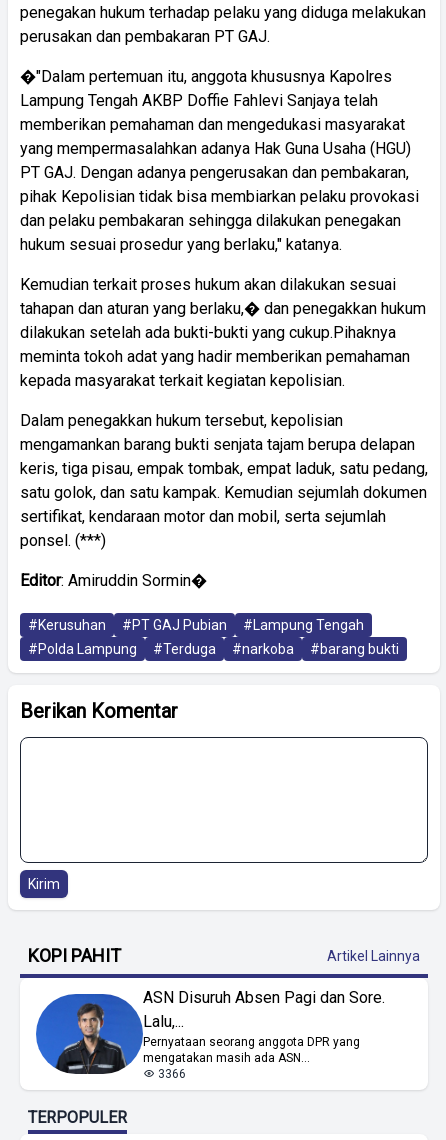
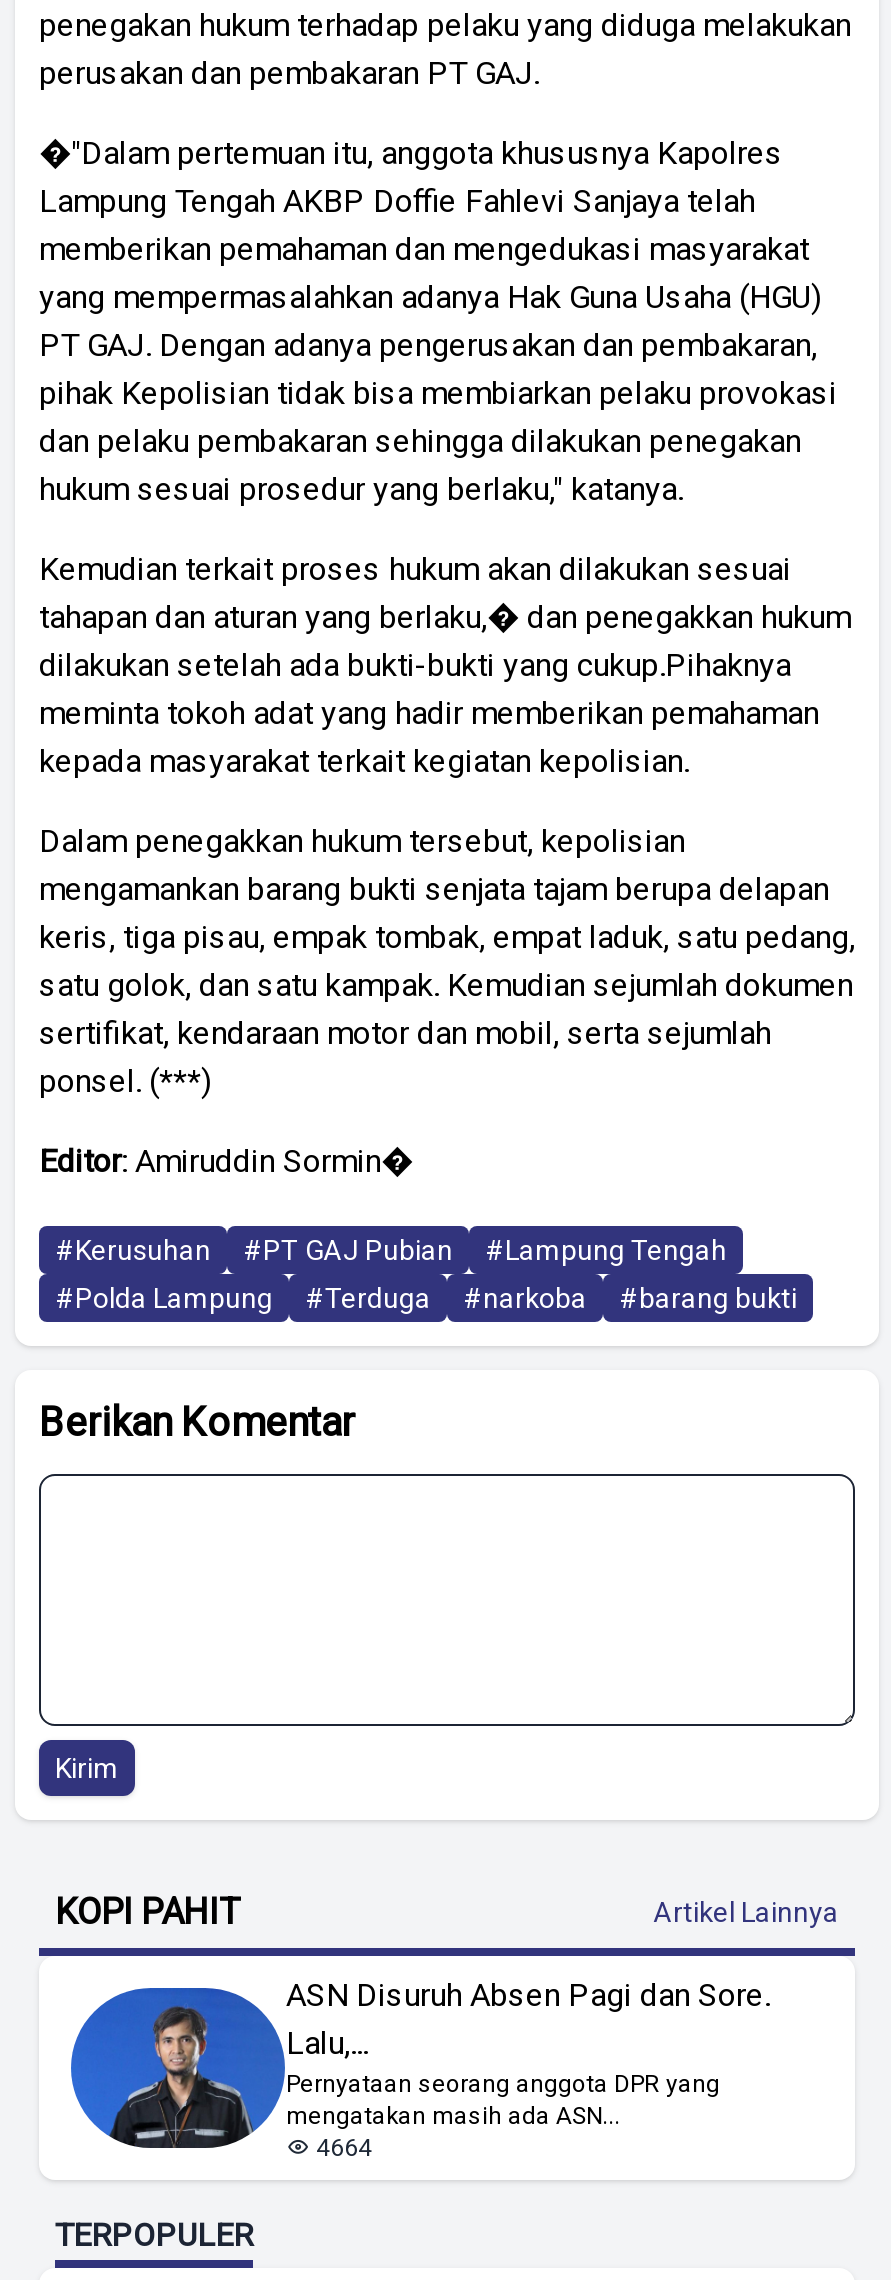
[155,1067,186,1081] 3366 -> [310,2135,372,2163] 4664

